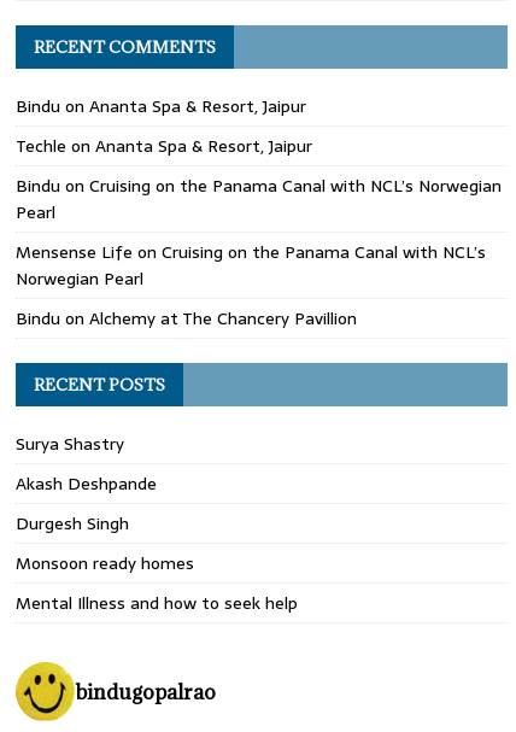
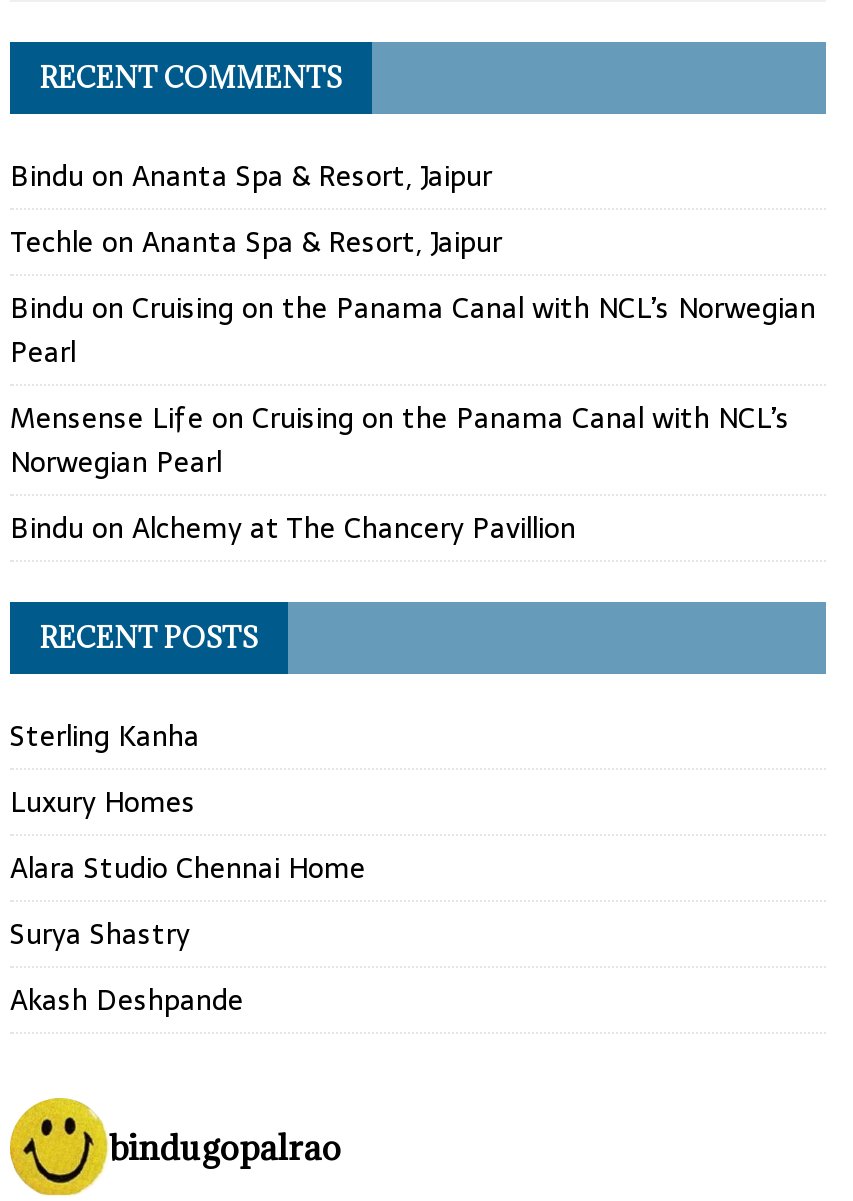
none -> [10,713,366,889] Sterling Kanha | Luxury Homes | Alara Studio Chennai Home
moved [16,430,157,496] -> [10,911,244,1021]: Surya Shastry | Akash Deshpande
[16,510,298,616] Durgesh Singh | Monsoon ready homes | Mental Illness and how to seek help -> none

